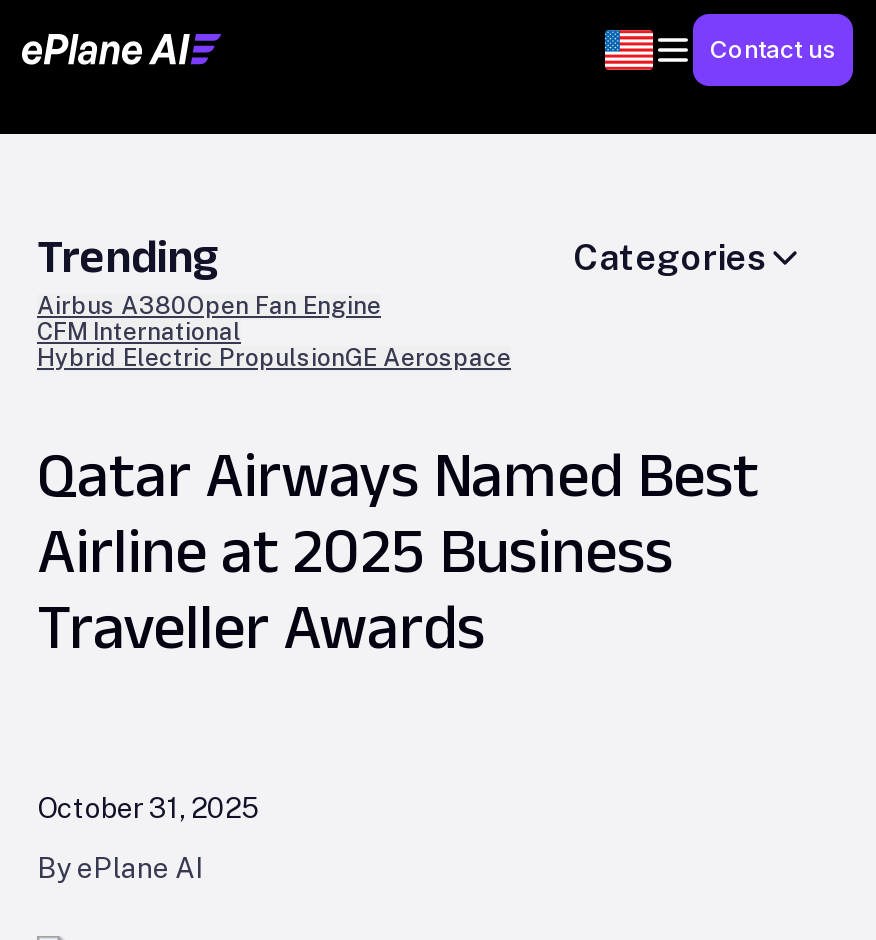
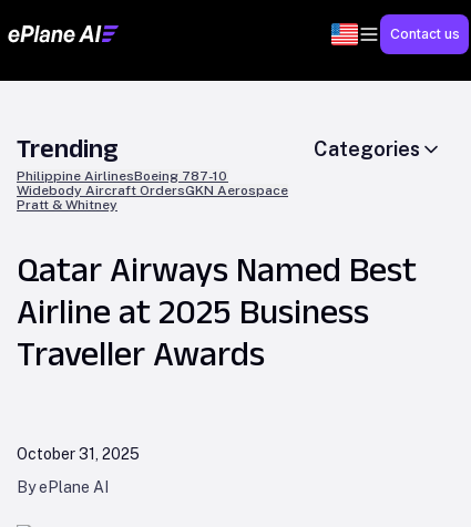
[37,292,511,372] Airbus A380Open Fan Engine | CFM International | Hybrid Electric PropulsionGE Aerospace -> [17,168,288,213] Philippine AirlinesBoeing 787-10 | Widebody Aircraft OrdersGKN Aerospace | Pratt & Whitney

